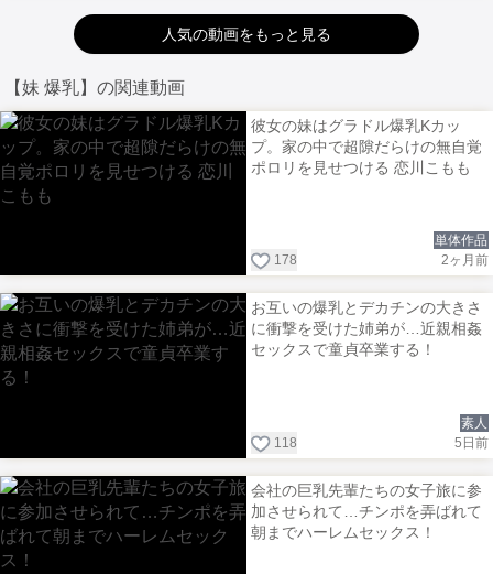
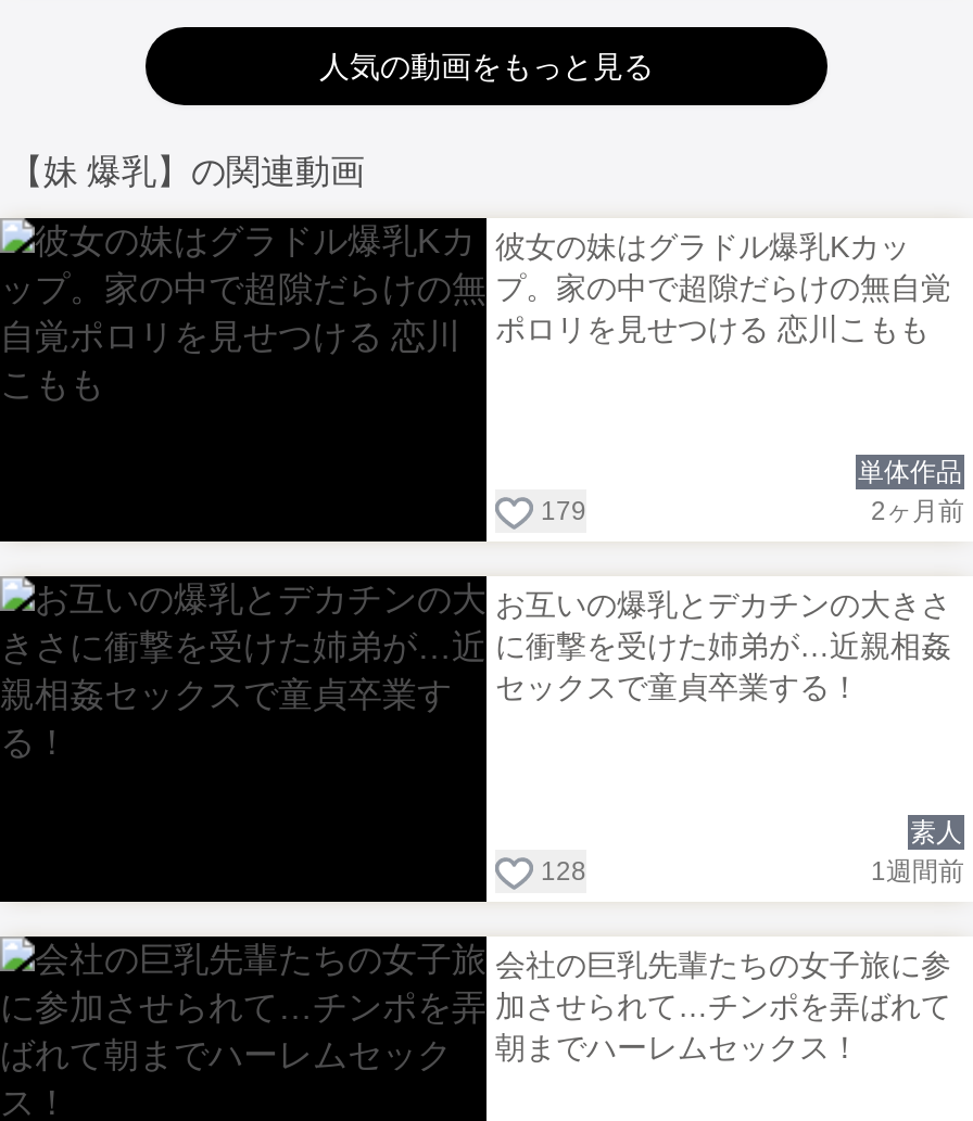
[274,253,297,268] 178 -> [541,497,586,527] 179
[274,435,489,450] 118 | 5日前 -> [541,856,964,886] 128 | 1週間前

